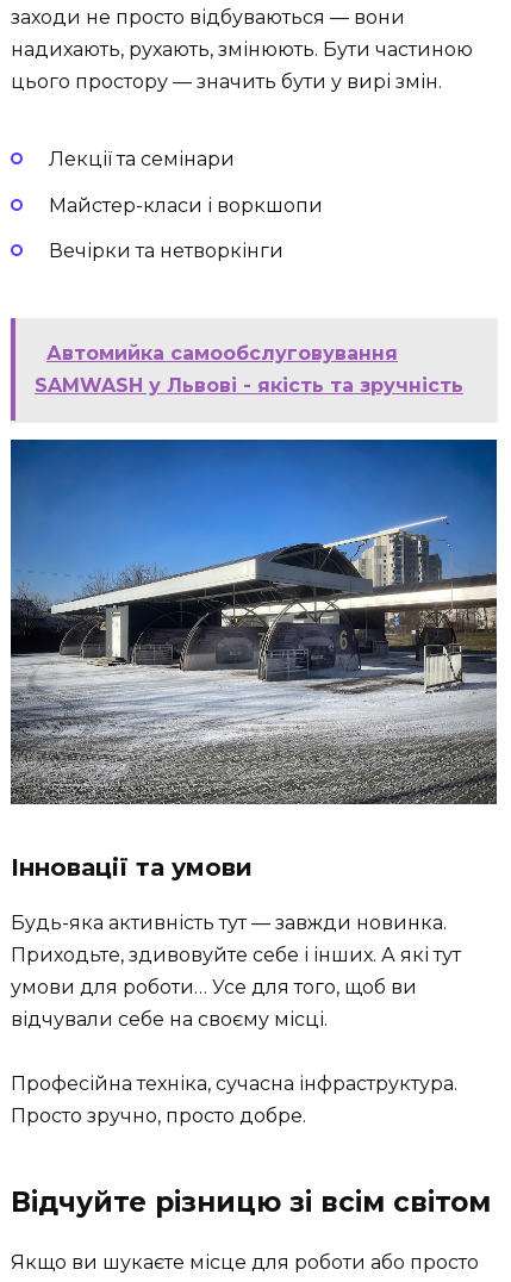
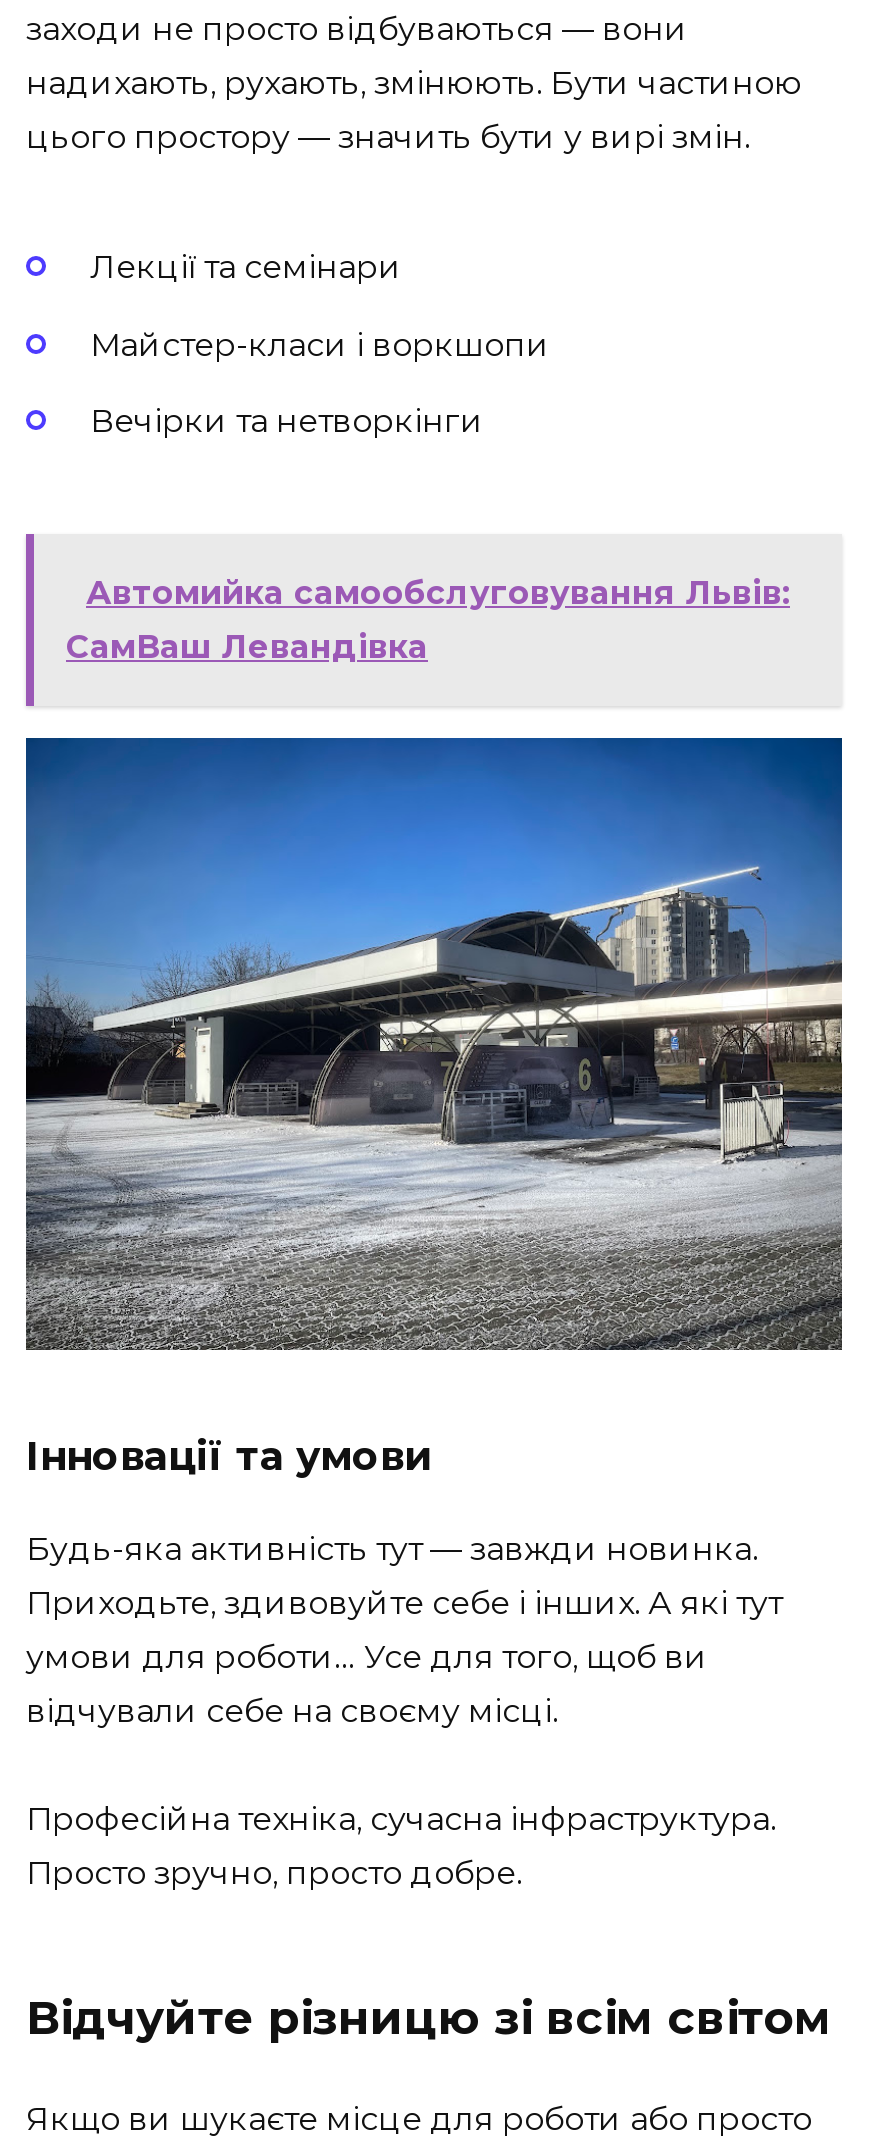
[35,342,463,397] Автомийка самообслуговування | SAMWASH у Львові - якість та зручність -> [66,574,790,666] Автомийка самообслуговування Львів: | СамВаш Левандівка

